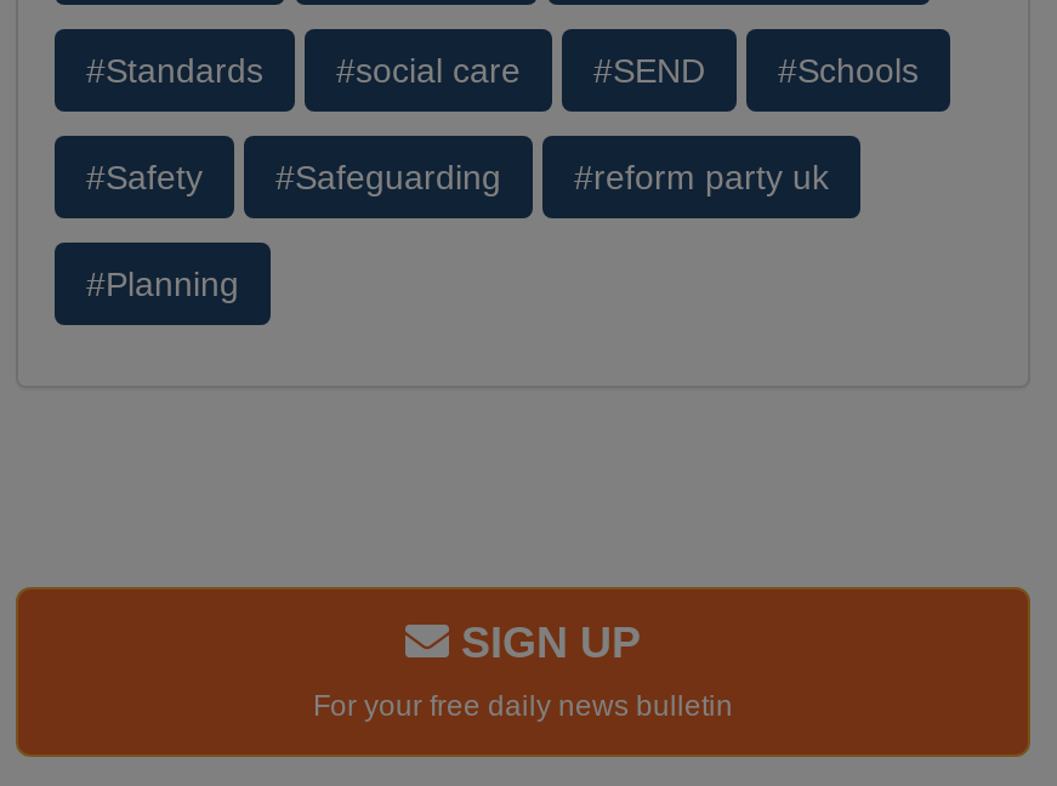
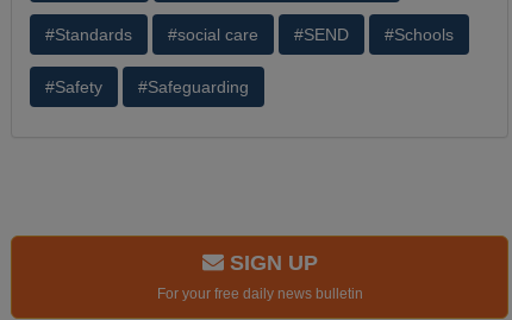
[86,158,829,303] #reform party uk | #Planning -> none

